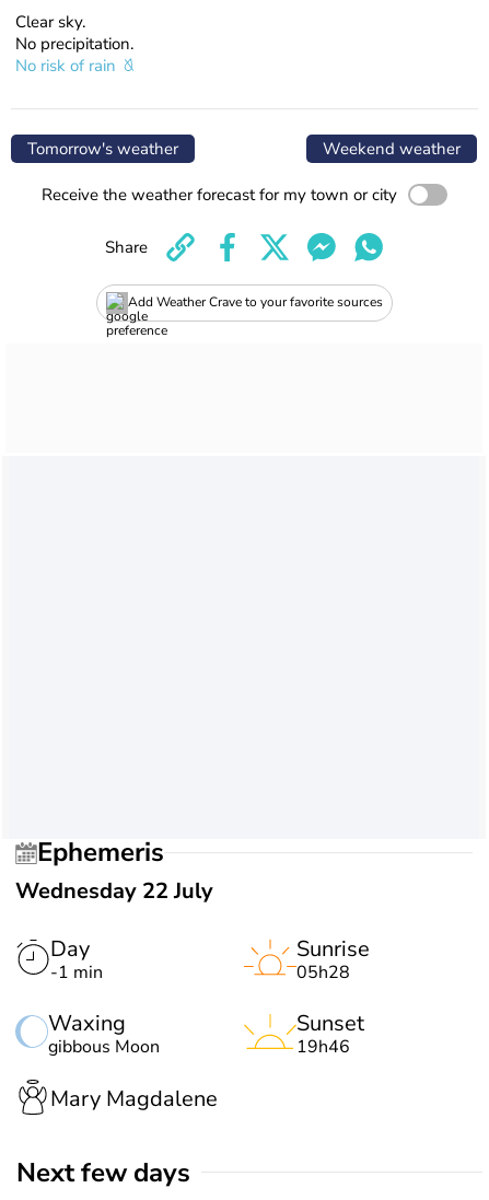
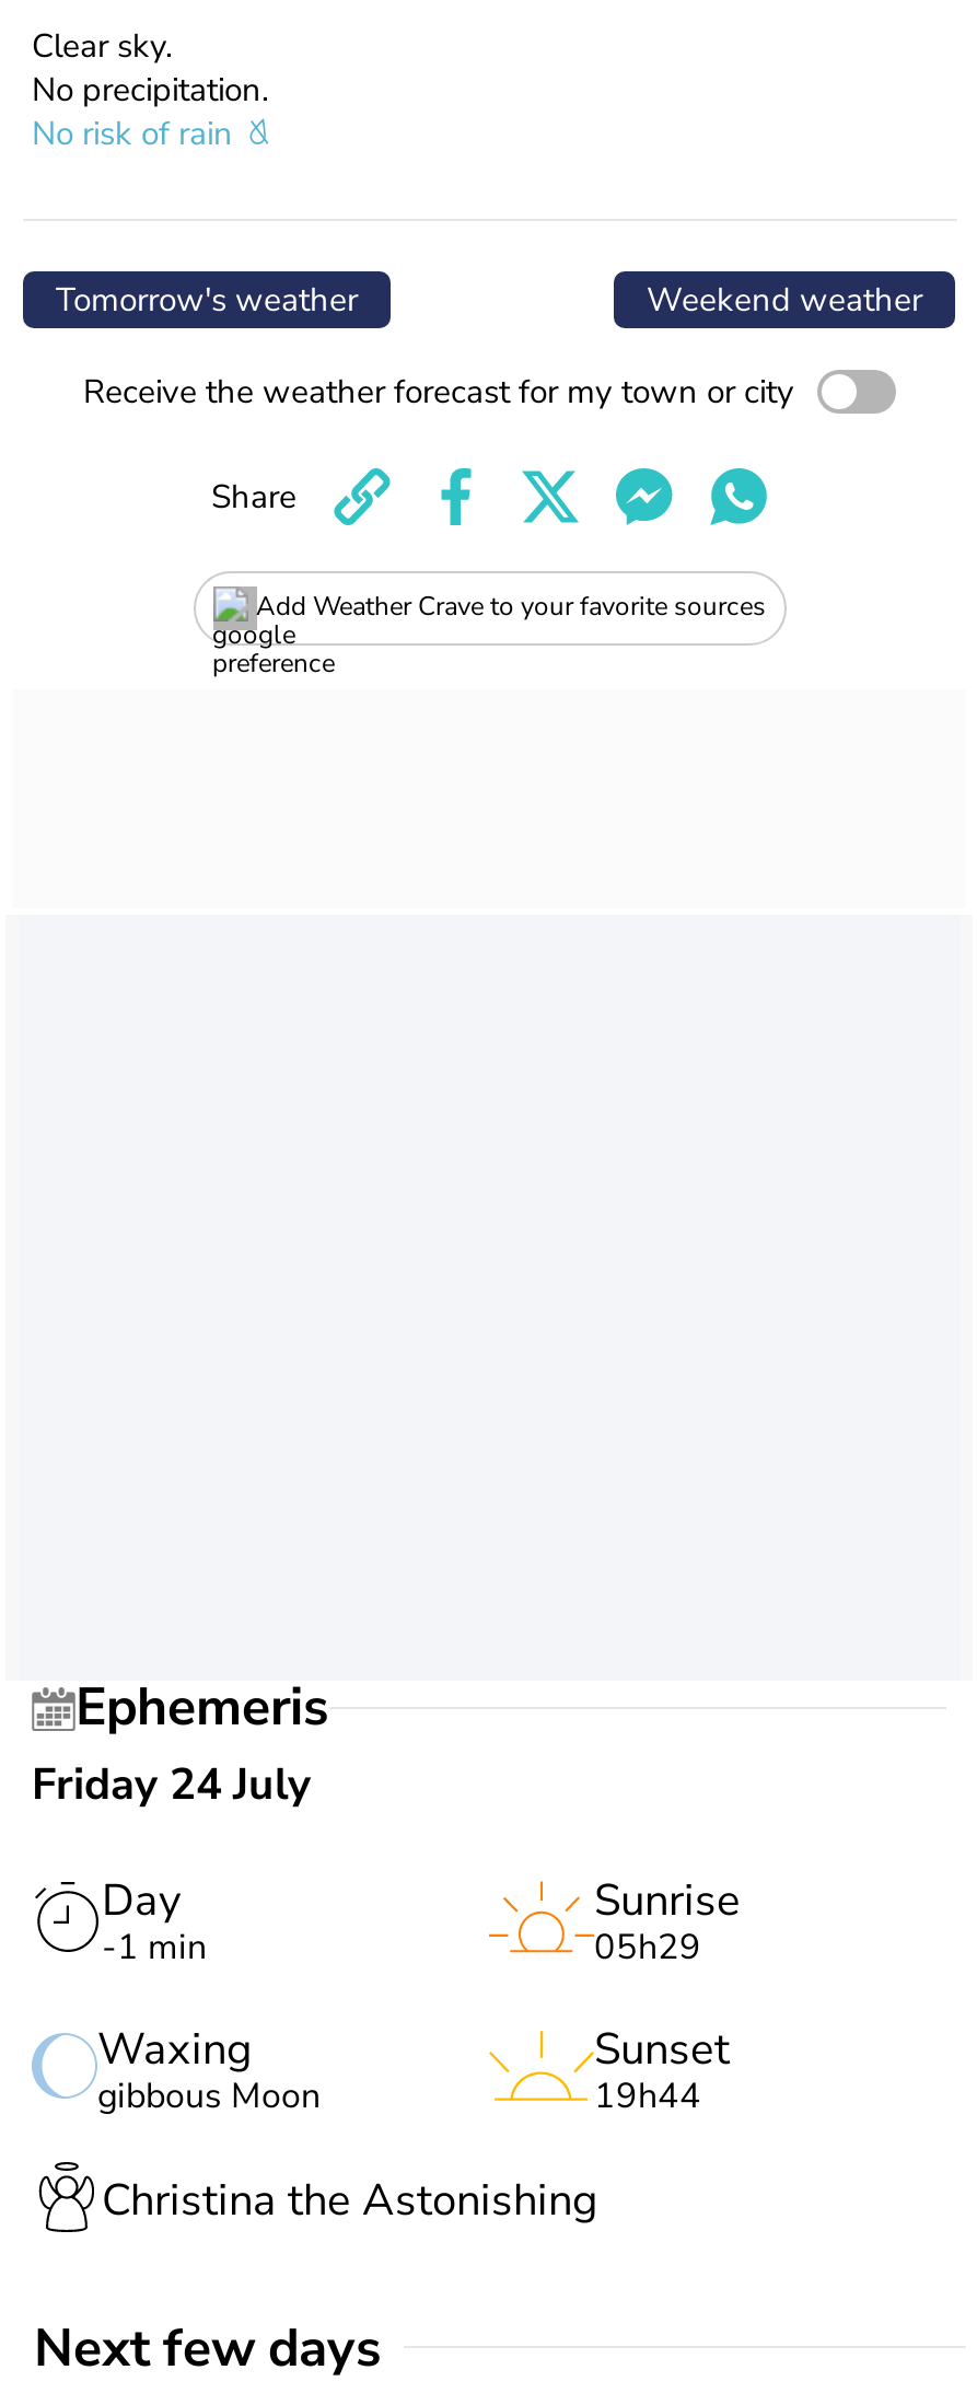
[15,876,213,906] Wednesday 22 July -> [32,1755,312,1814] Friday 24 July
[296,960,350,984] 05h28 -> [594,1923,701,1971] 05h29
[296,1035,350,1059] 19h46 -> [594,2072,701,2120] 19h44
[50,1084,218,1114] Mary Magdalene -> [102,2172,598,2231] Christina the Astonishing

